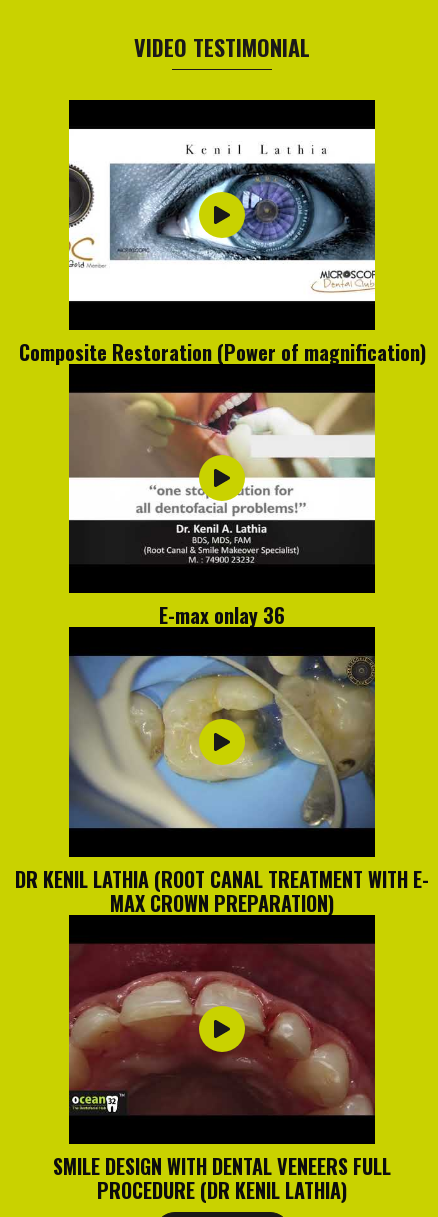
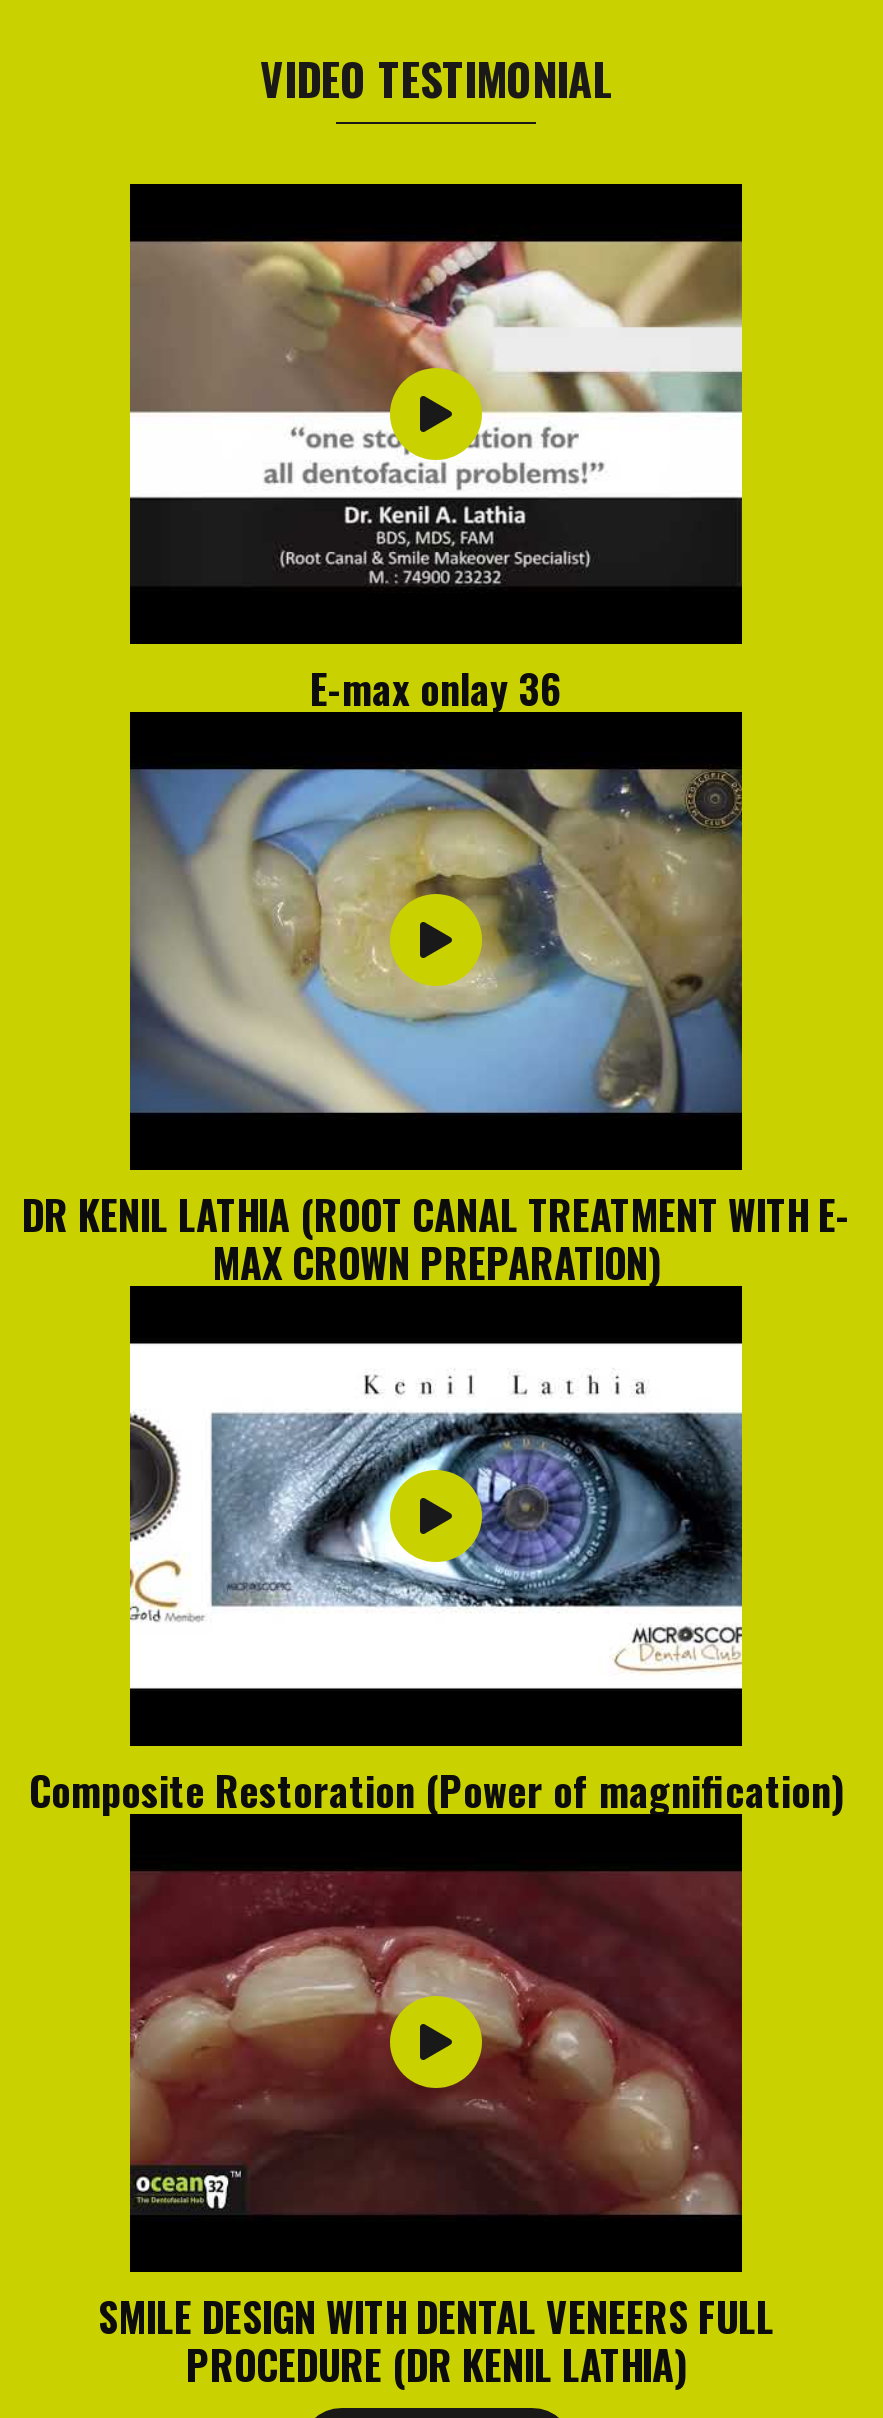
moved [18,128,425,366] -> [29,1342,843,1819]: [image] | Composite Restoration (Power of magnification)
moved [15,388,429,917] -> [22,232,850,1292]: [image] | E-max onlay 36 | DR KENIL LATHIA (ROOT CANAL TREATMENT WITH E- | MAX CROWN PREPARATION)

